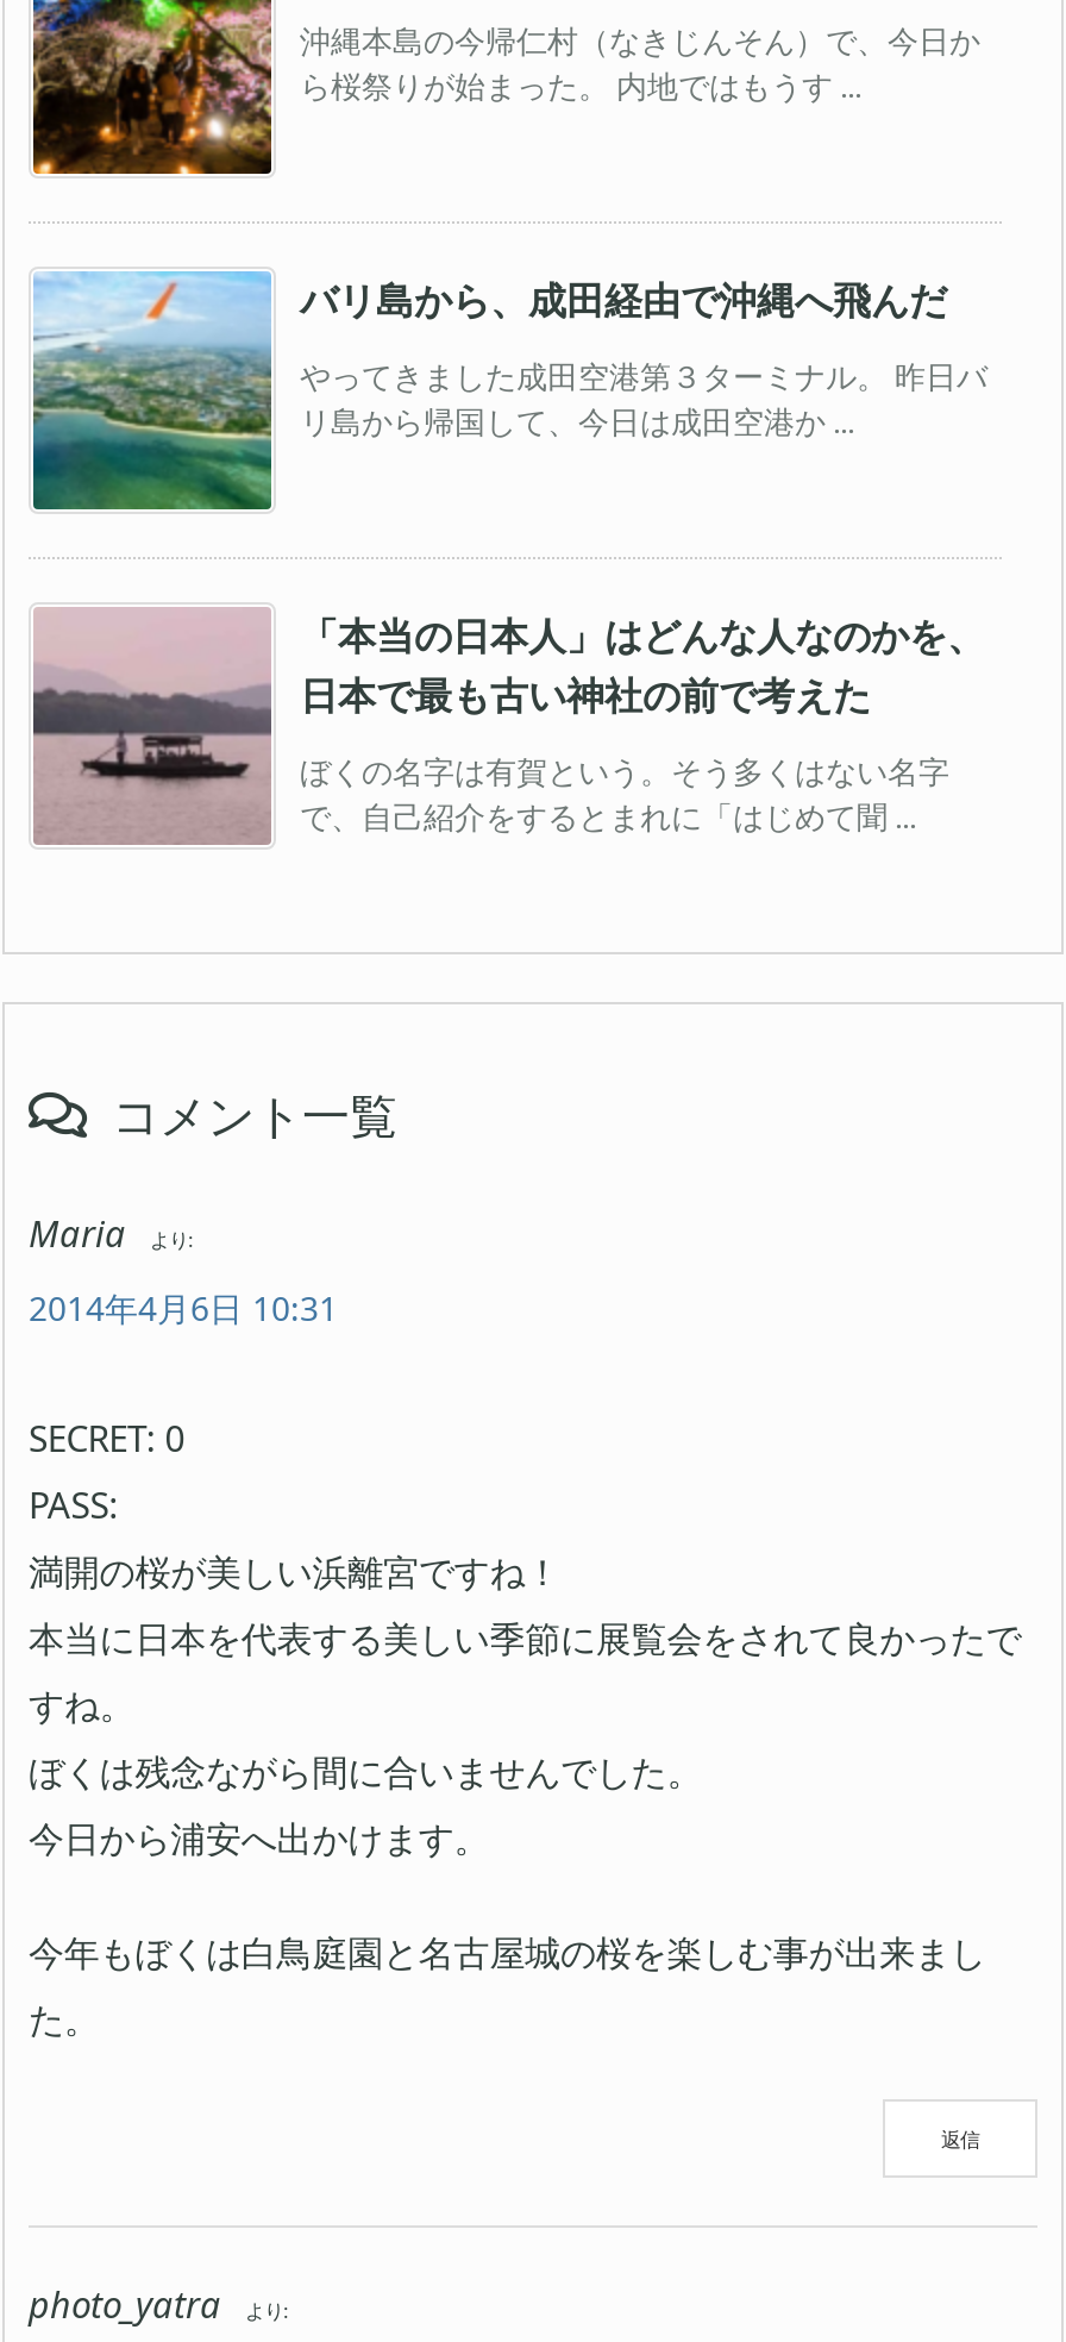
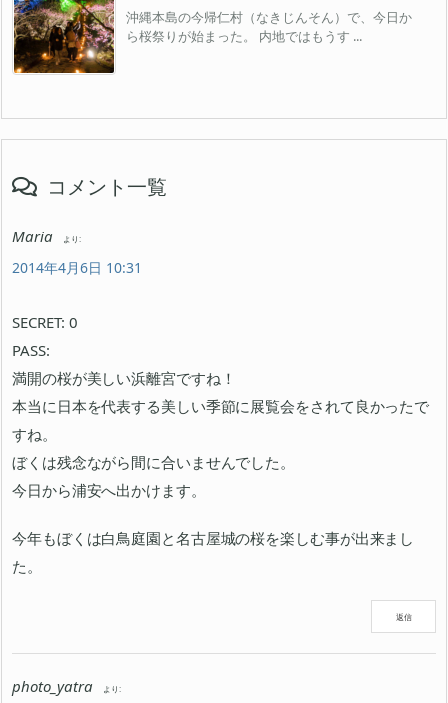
[33,269,987,512] [image] | バリ島から、成田経由で沖縄へ飛んだ | やってきました成田空港第３ターミナル。 昨日バ | リ島から帰国して、今日は成田空港か ... -> none
[33,607,985,845] [image] | 「本当の日本人」はどんな人なのかを、 | 日本で最も古い神社の前で考えた | ぼくの名字は有賀という。そう多くはない名字 | で、自己紹介をするとまれに「はじめて聞 ... -> none

